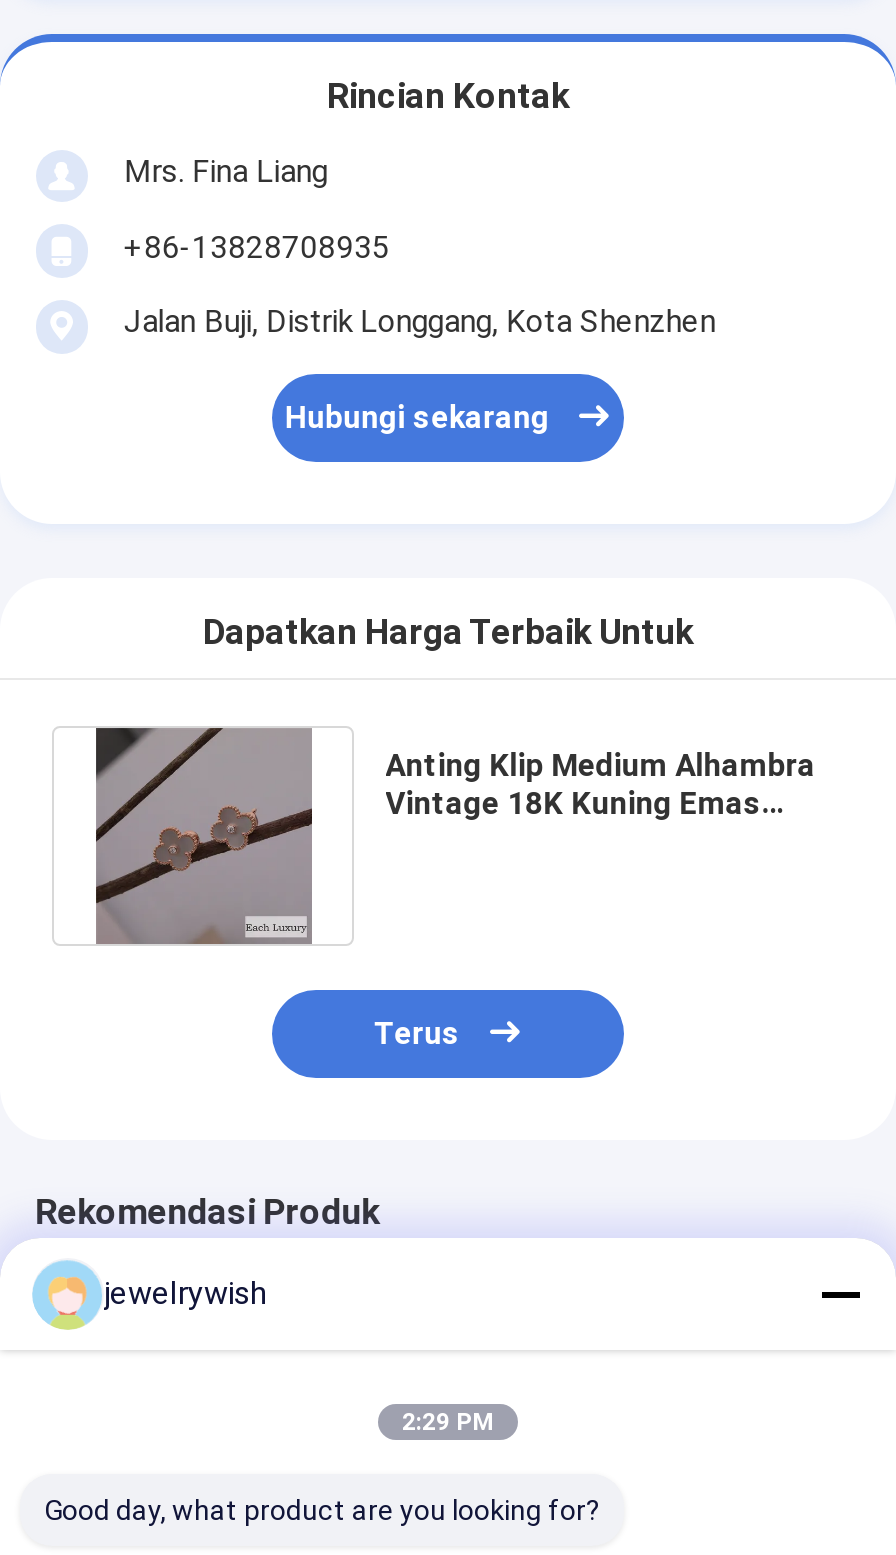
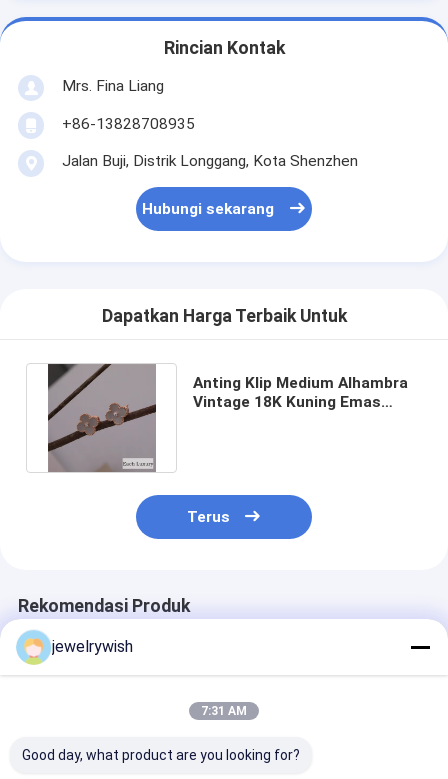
[402,1408,494,1436] 2:29 PM -> [201,704,247,718] 7:31 AM

